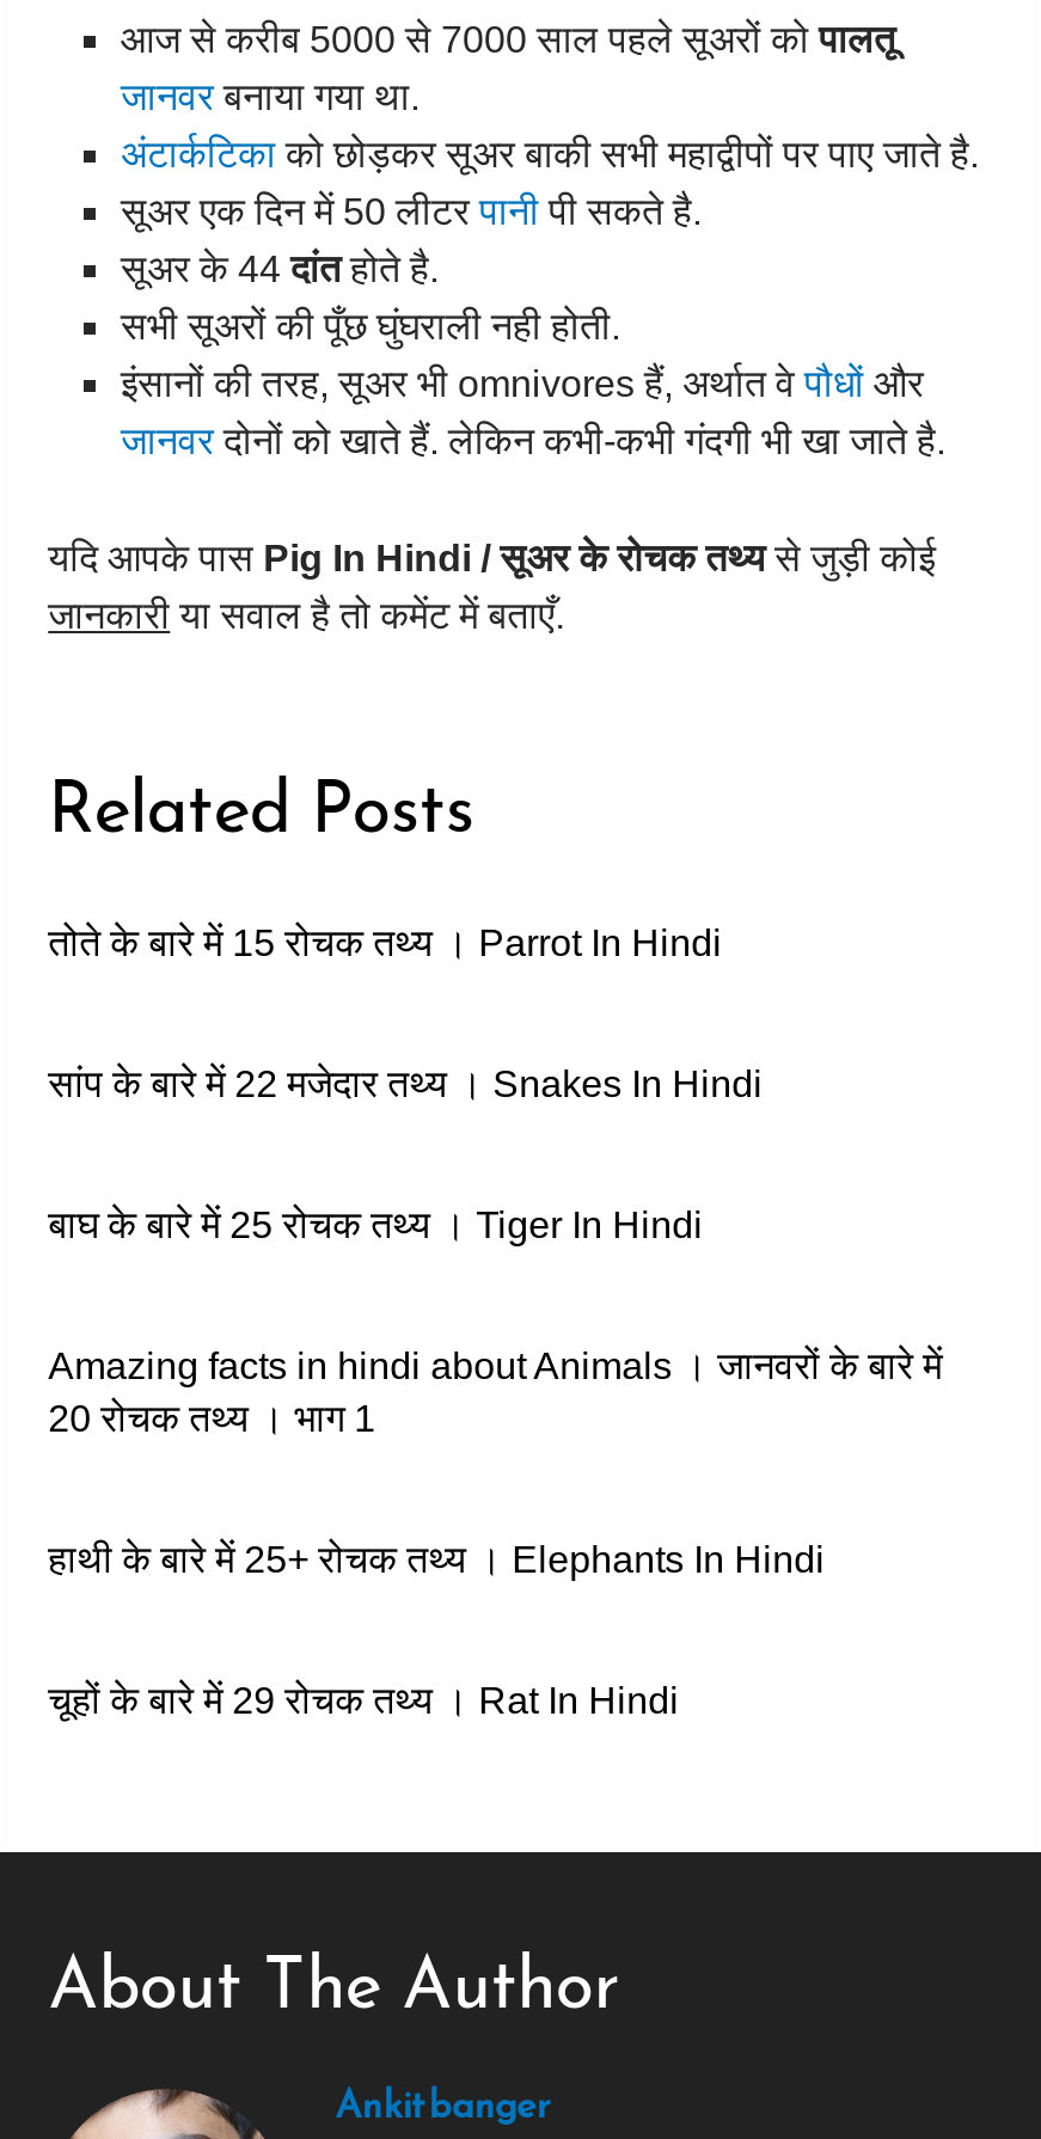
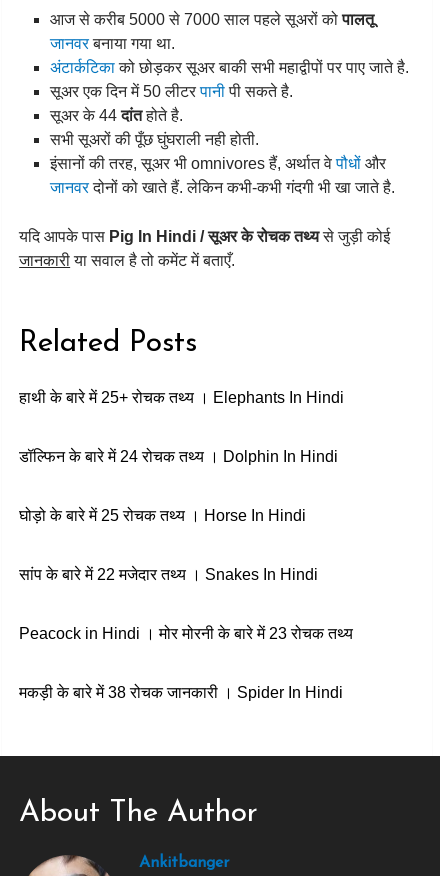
[48,923,942,1439] तोते के बारे में 15 रोचक तथ्य । Parrot In Hindi | बाघ के बारे में 25 रोचक तथ्य । Tiger In Hindi | Amazing facts in hindi about Animals । जानवरों के बारे में | 20 रोचक तथ्य । भाग 1 -> none
moved [48,1064,763,1104] -> [19,566,318,583]: सांप के बारे में 22 मजेदार तथ्य । Snakes In Hindi
moved [48,1539,825,1580] -> [19,389,344,406]: हाथी के बारे में 25+ रोचक तथ्य । Elephants In Hindi
[48,1680,679,1721] चूहों के बारे में 29 रोचक तथ्य । Rat In Hindi -> [19,448,353,701] डॉल्फिन के बारे में 24 रोचक तथ्य । Dolphin In Hindi | घोड़ो के बारे में 25 रोचक तथ्य । Horse In Hindi | Peacock in Hindi । मोर मोरनी के बारे में 23 रोचक तथ्य | मकड़ी के बारे में 38 रोचक जानकारी । Spider In Hindi

